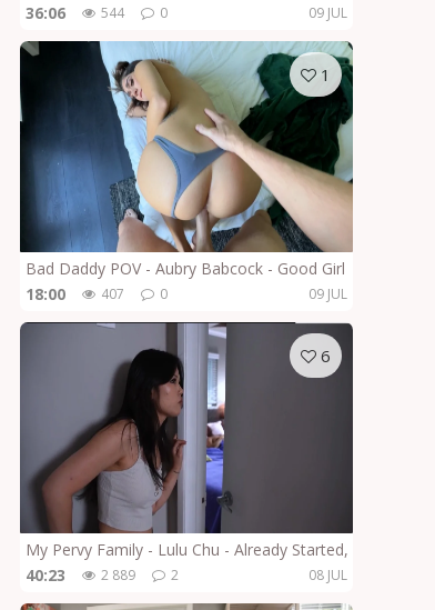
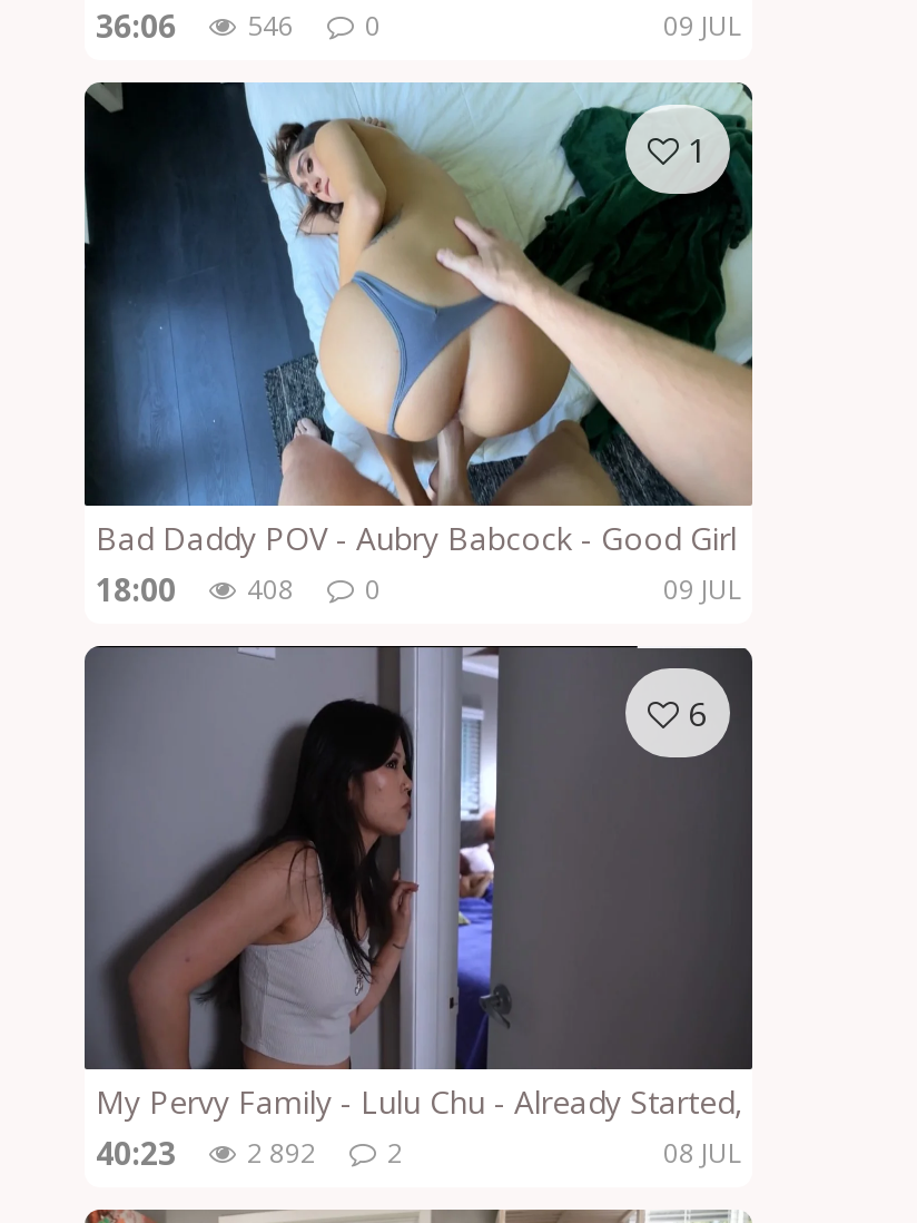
[26,2,168,23] 36:06 544 0 -> [96,4,381,47] 36:06 546 0
[26,283,168,304] 18:00 407 0 -> [96,568,381,610] 18:00 408 0
[26,564,179,586] 40:23 2 889 2 -> [96,1132,403,1174] 40:23 2 892 2

